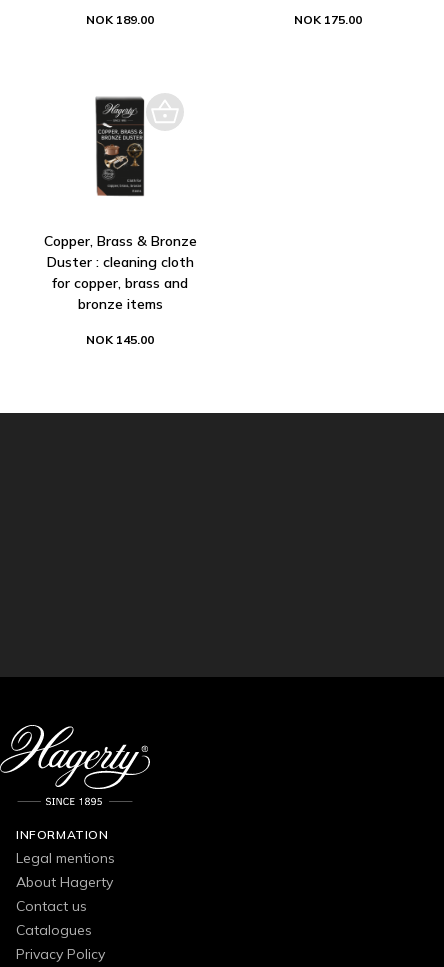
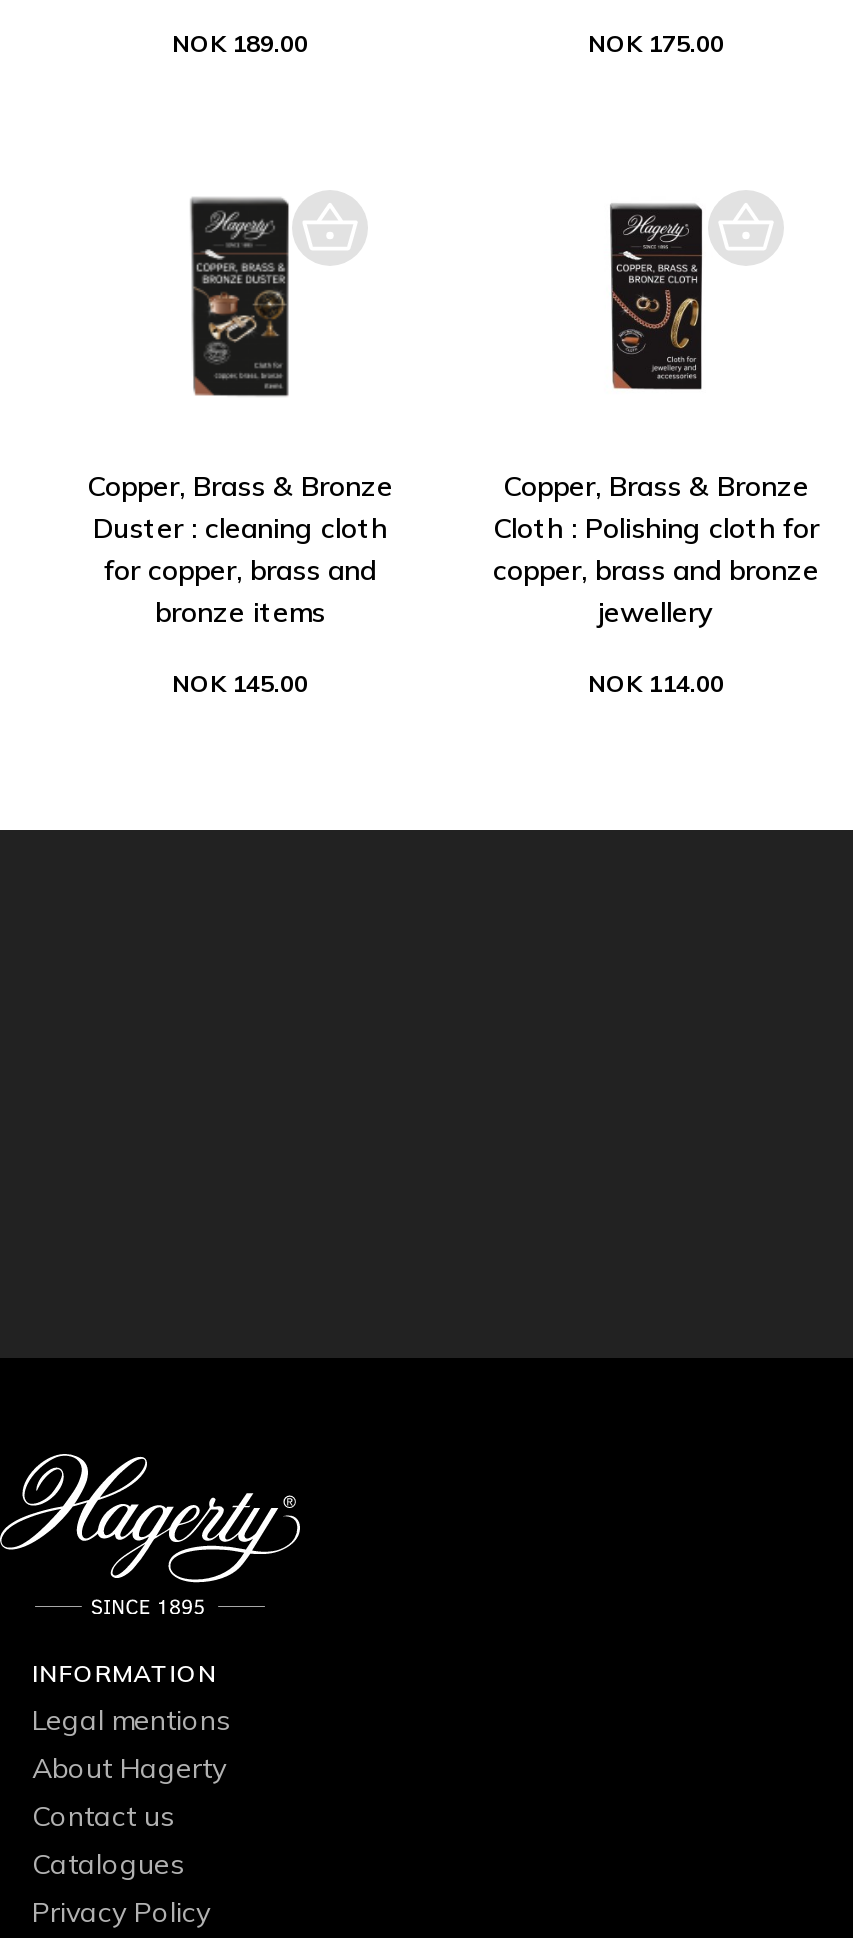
none -> [493,202,819,698] [image] | Copper, Brass & Bronze | Cloth : Polishing cloth for | copper, brass and bronze | jewellery | NOK 114.00

